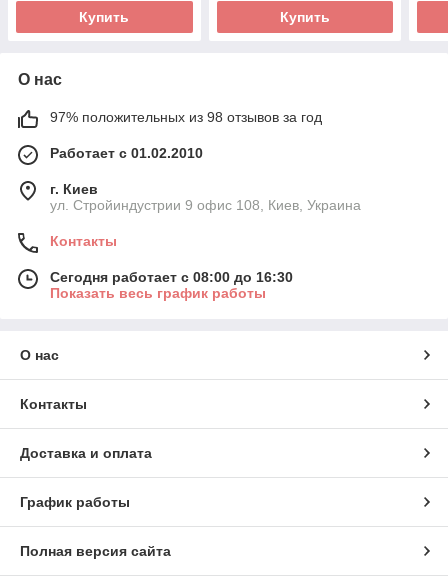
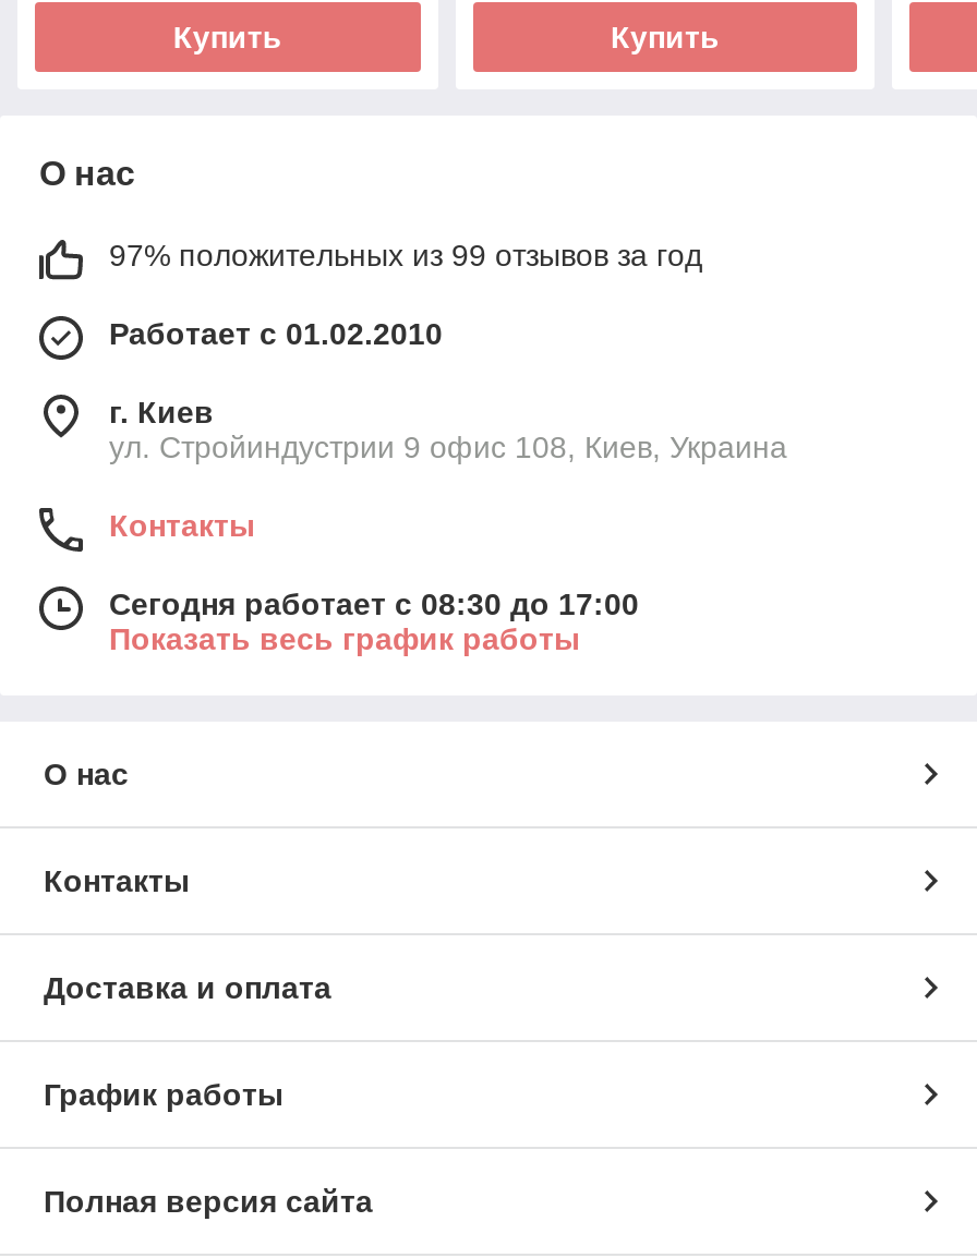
[50,109,322,125] 97% положительных из 98 отзывов за год -> [109,239,702,274] 97% положительных из 99 отзывов за год
[50,269,293,285] Сегодня работает с 08:00 до 16:30 -> [109,588,639,622] Сегодня работает с 08:30 до 17:00

